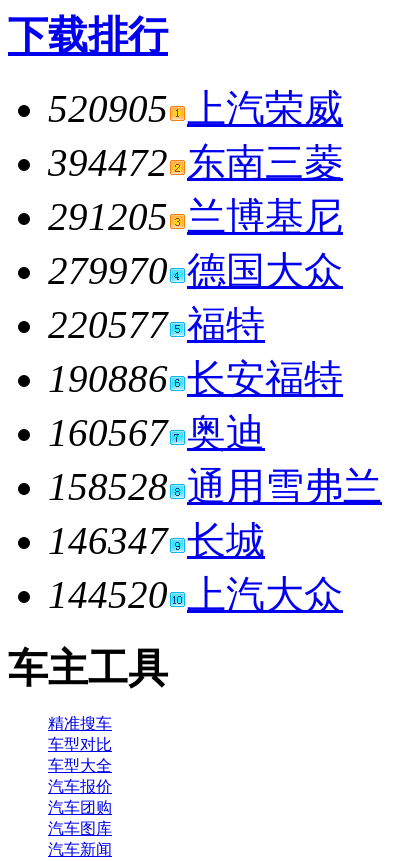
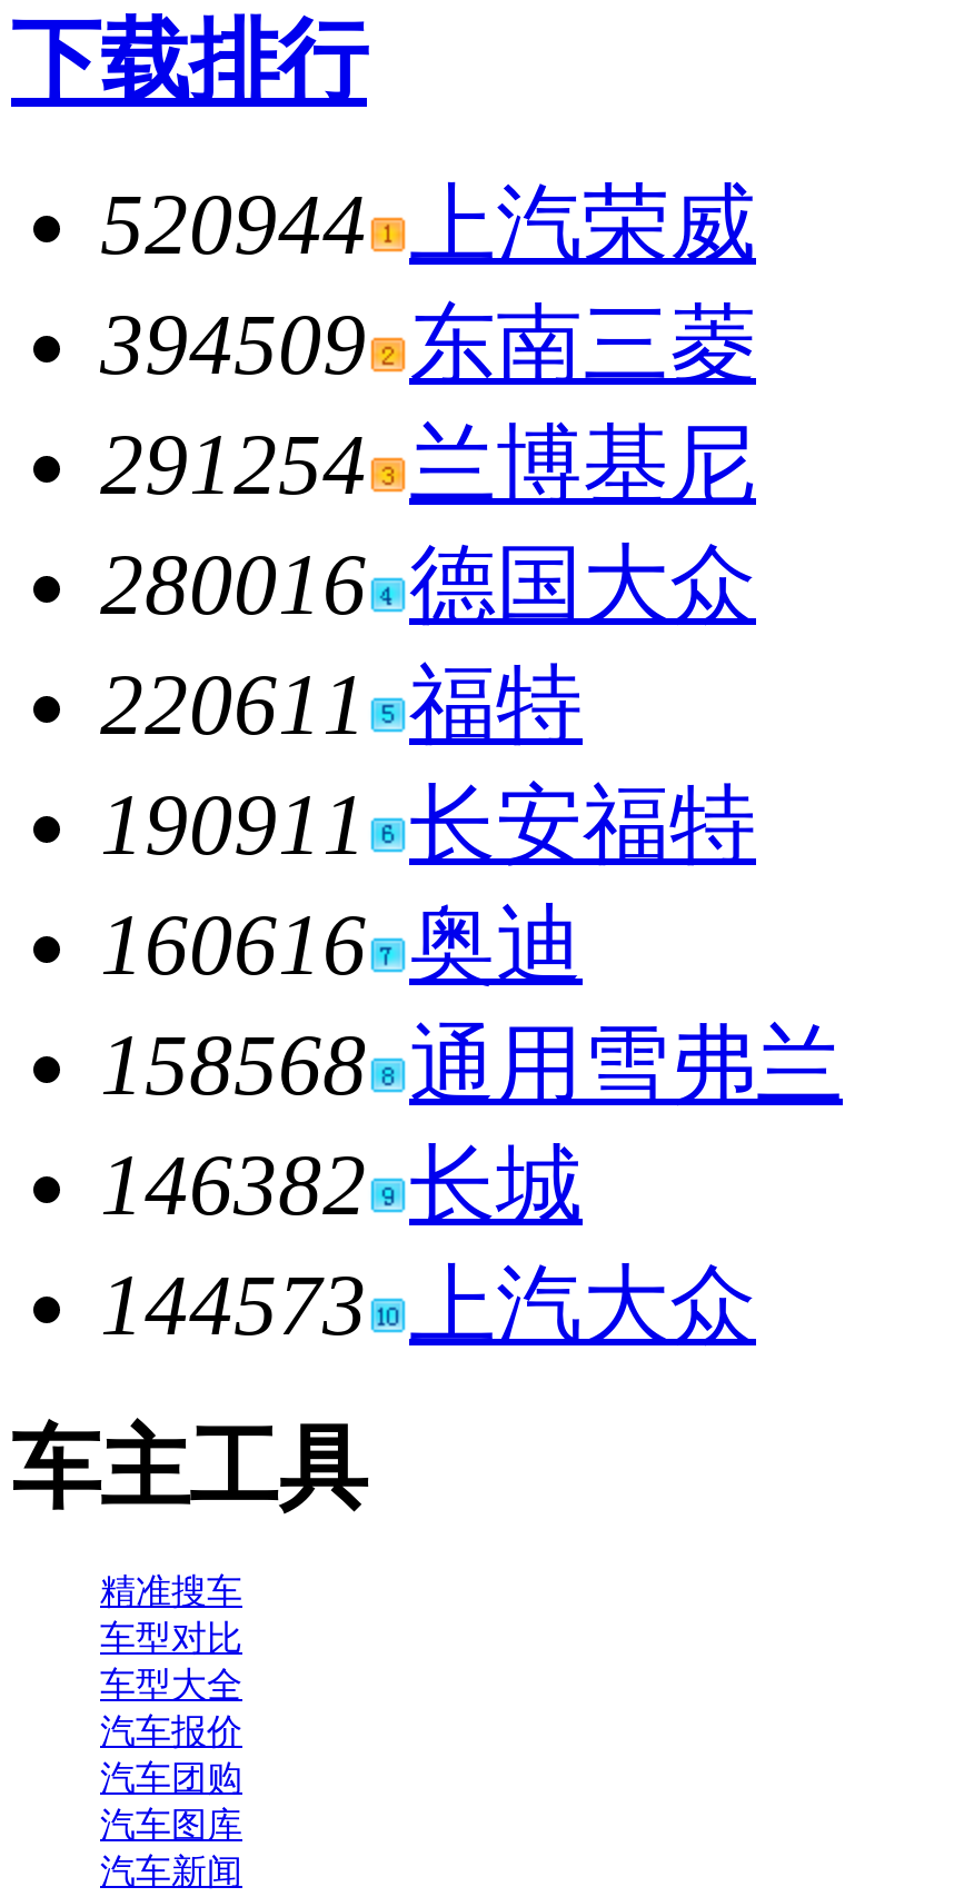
[48,87,343,130] 520905 上汽荣威 -> [100,175,756,271] 520944 上汽荣威
[48,141,343,184] 394472 东南三菱 -> [100,296,756,391] 394509 东南三菱
[48,195,343,238] 291205 兰博基尼 -> [100,416,756,511] 291254 兰博基尼
[48,249,343,292] 279970 德国大众 -> [100,536,756,631] 280016 德国大众
[48,303,265,346] 220577 福特 -> [100,656,583,751] 220611 福特
[48,357,343,400] 190886 长安福特 -> [100,776,756,872] 190911 长安福特
[48,411,265,454] 160567 奥迪 -> [100,896,583,992] 160616 奥迪
[48,465,382,508] 158528 通用雪弗兰 -> [100,1016,843,1112] 158568 通用雪弗兰
[48,519,265,562] 146347 长城 -> [100,1136,583,1232] 146382 长城
[48,573,343,616] 144520 上汽大众 -> [100,1256,756,1352] 144573 上汽大众

